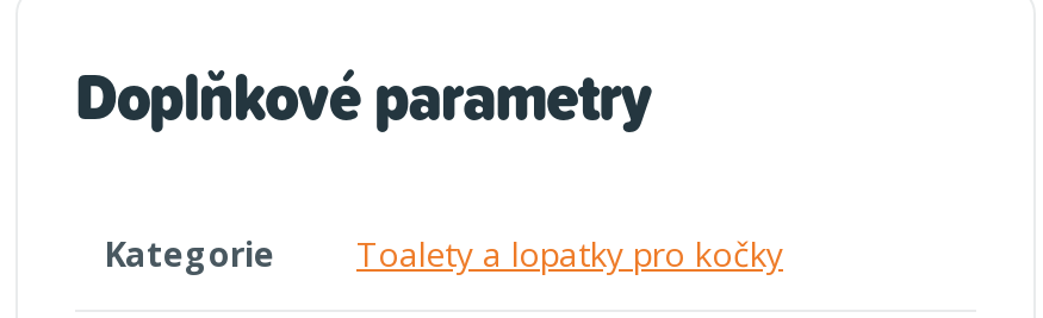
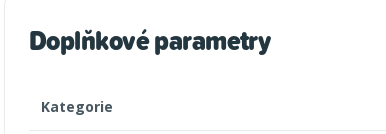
[356,230,783,275] Toalety a lopatky pro kočky -> none

